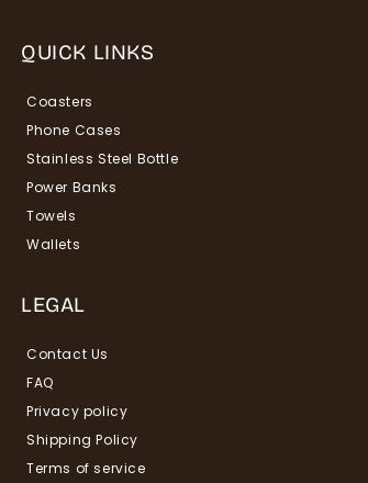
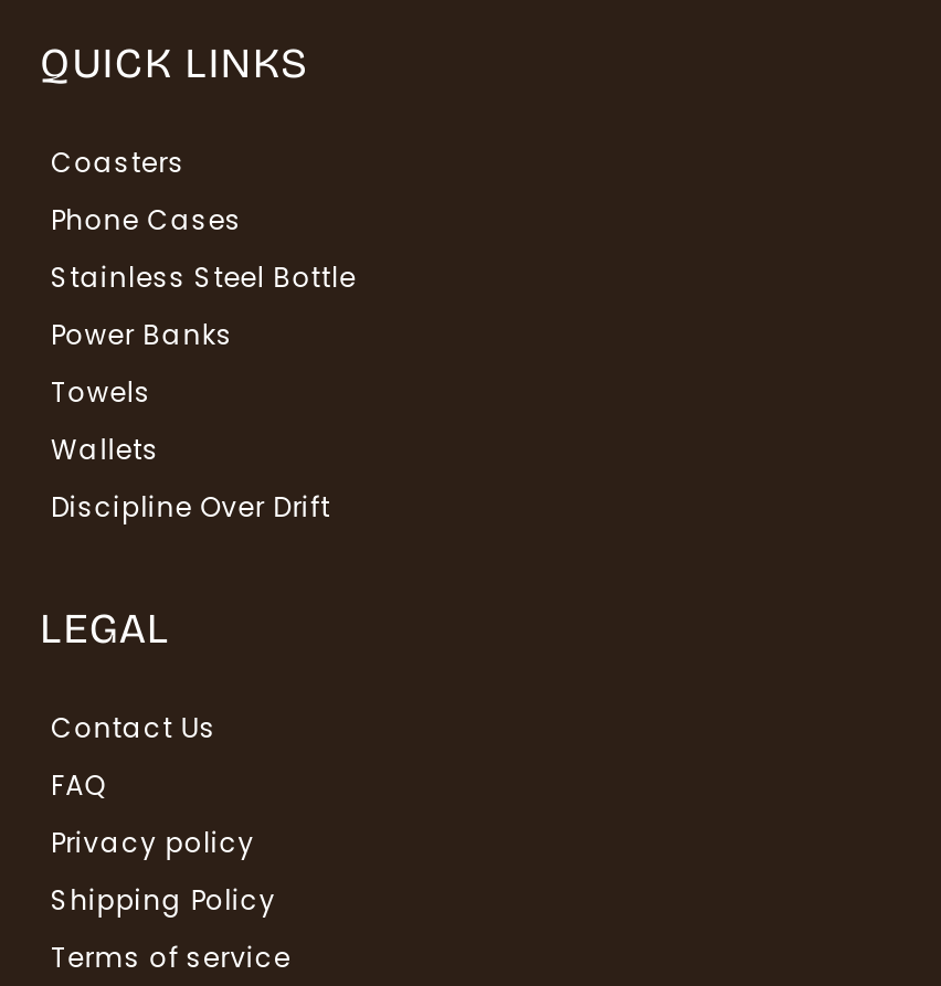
none -> [51,488,330,526] Discipline Over Drift

